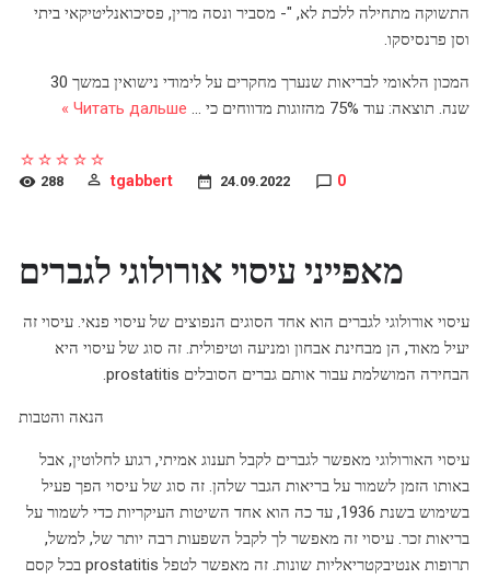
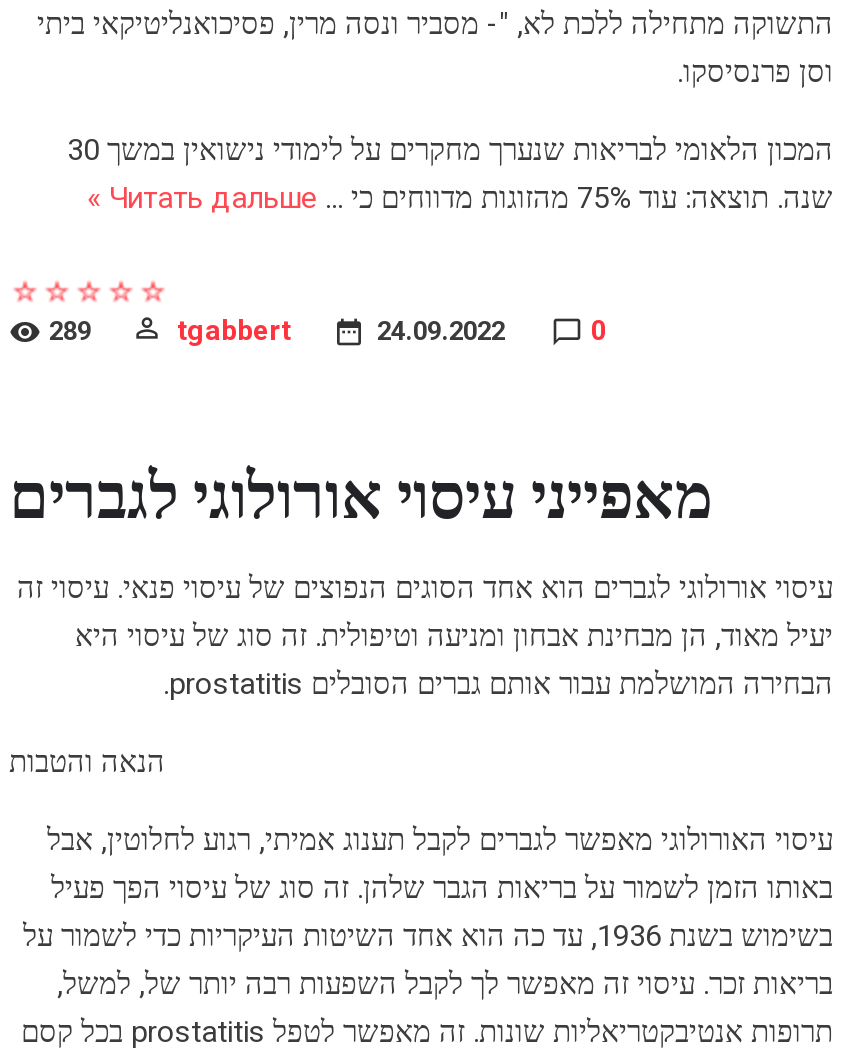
[40,173,63,190] 288 -> [49,317,91,347] 289

